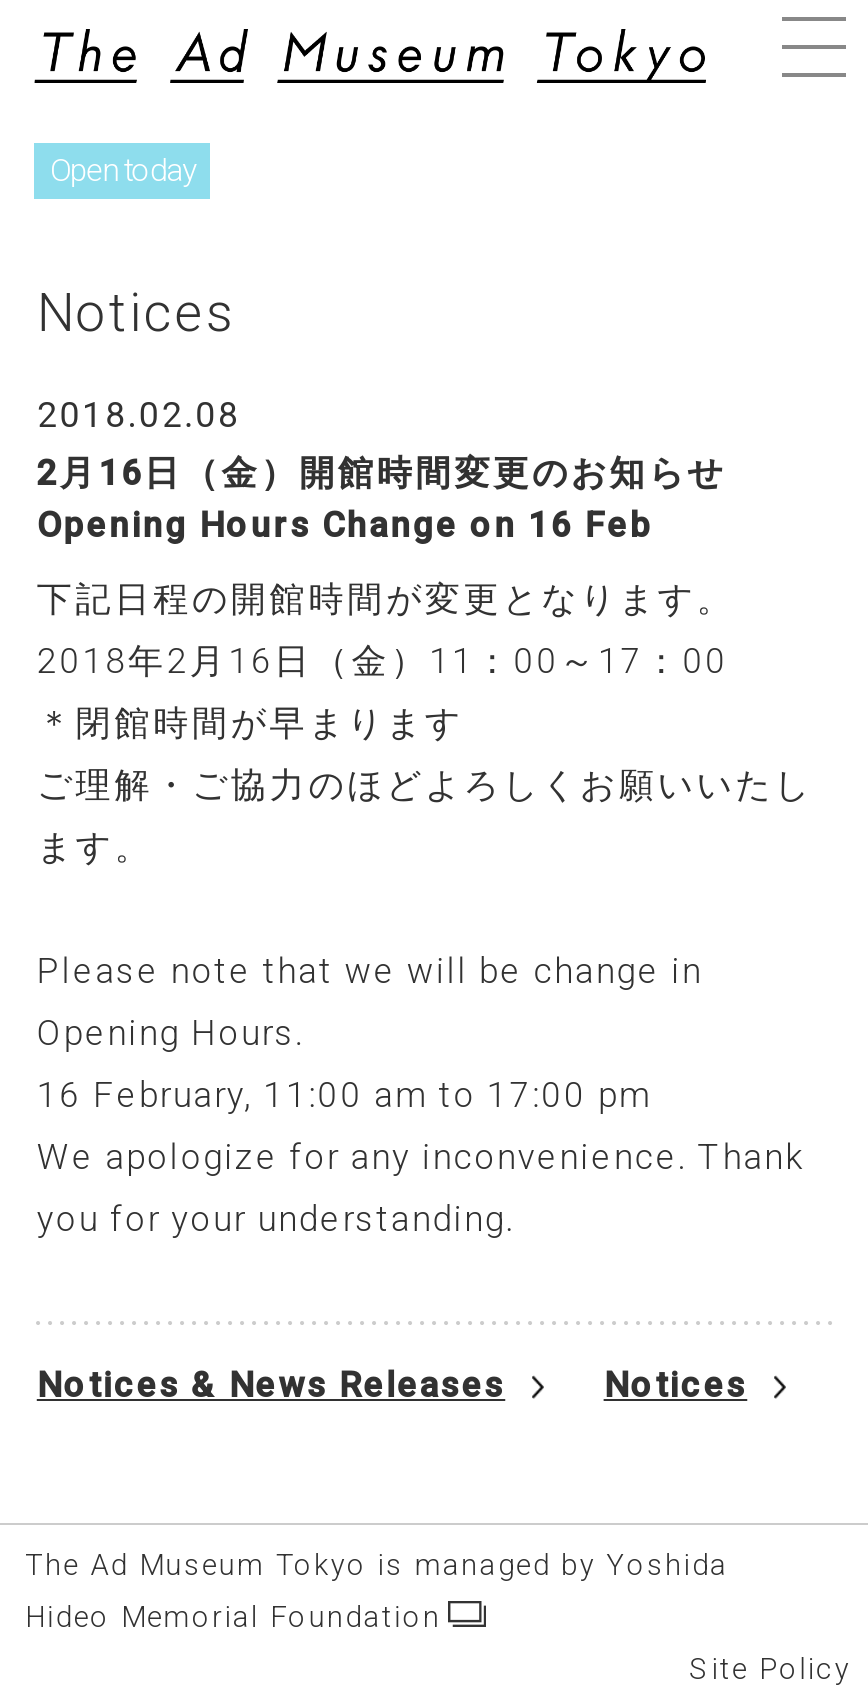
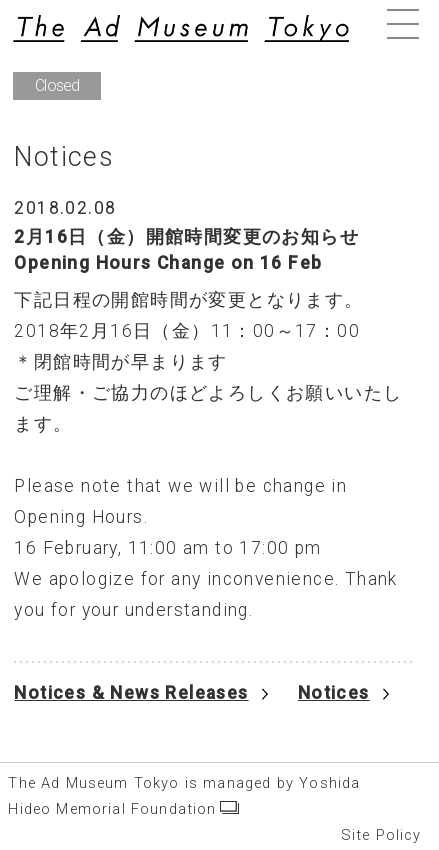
[50,151,195,189] Open today -> [35,76,79,95] Closed

